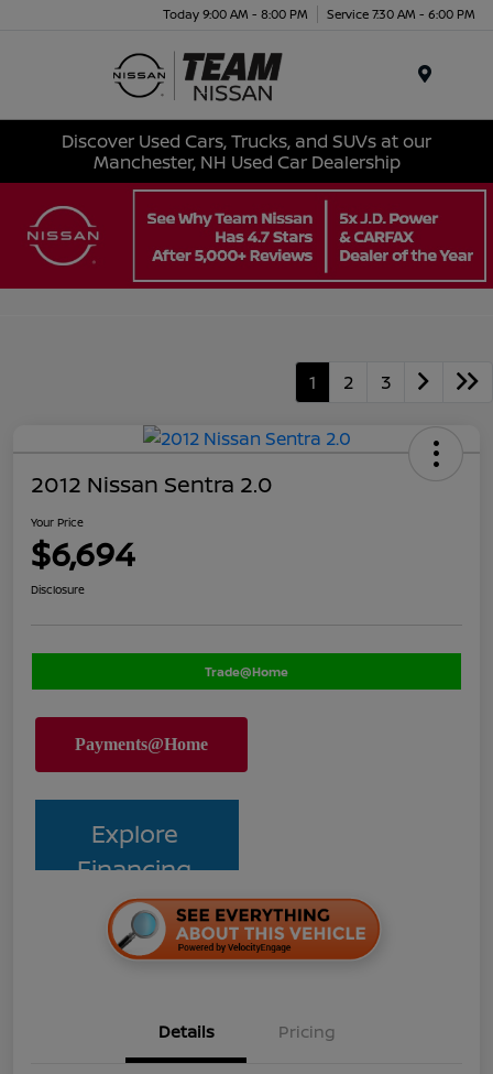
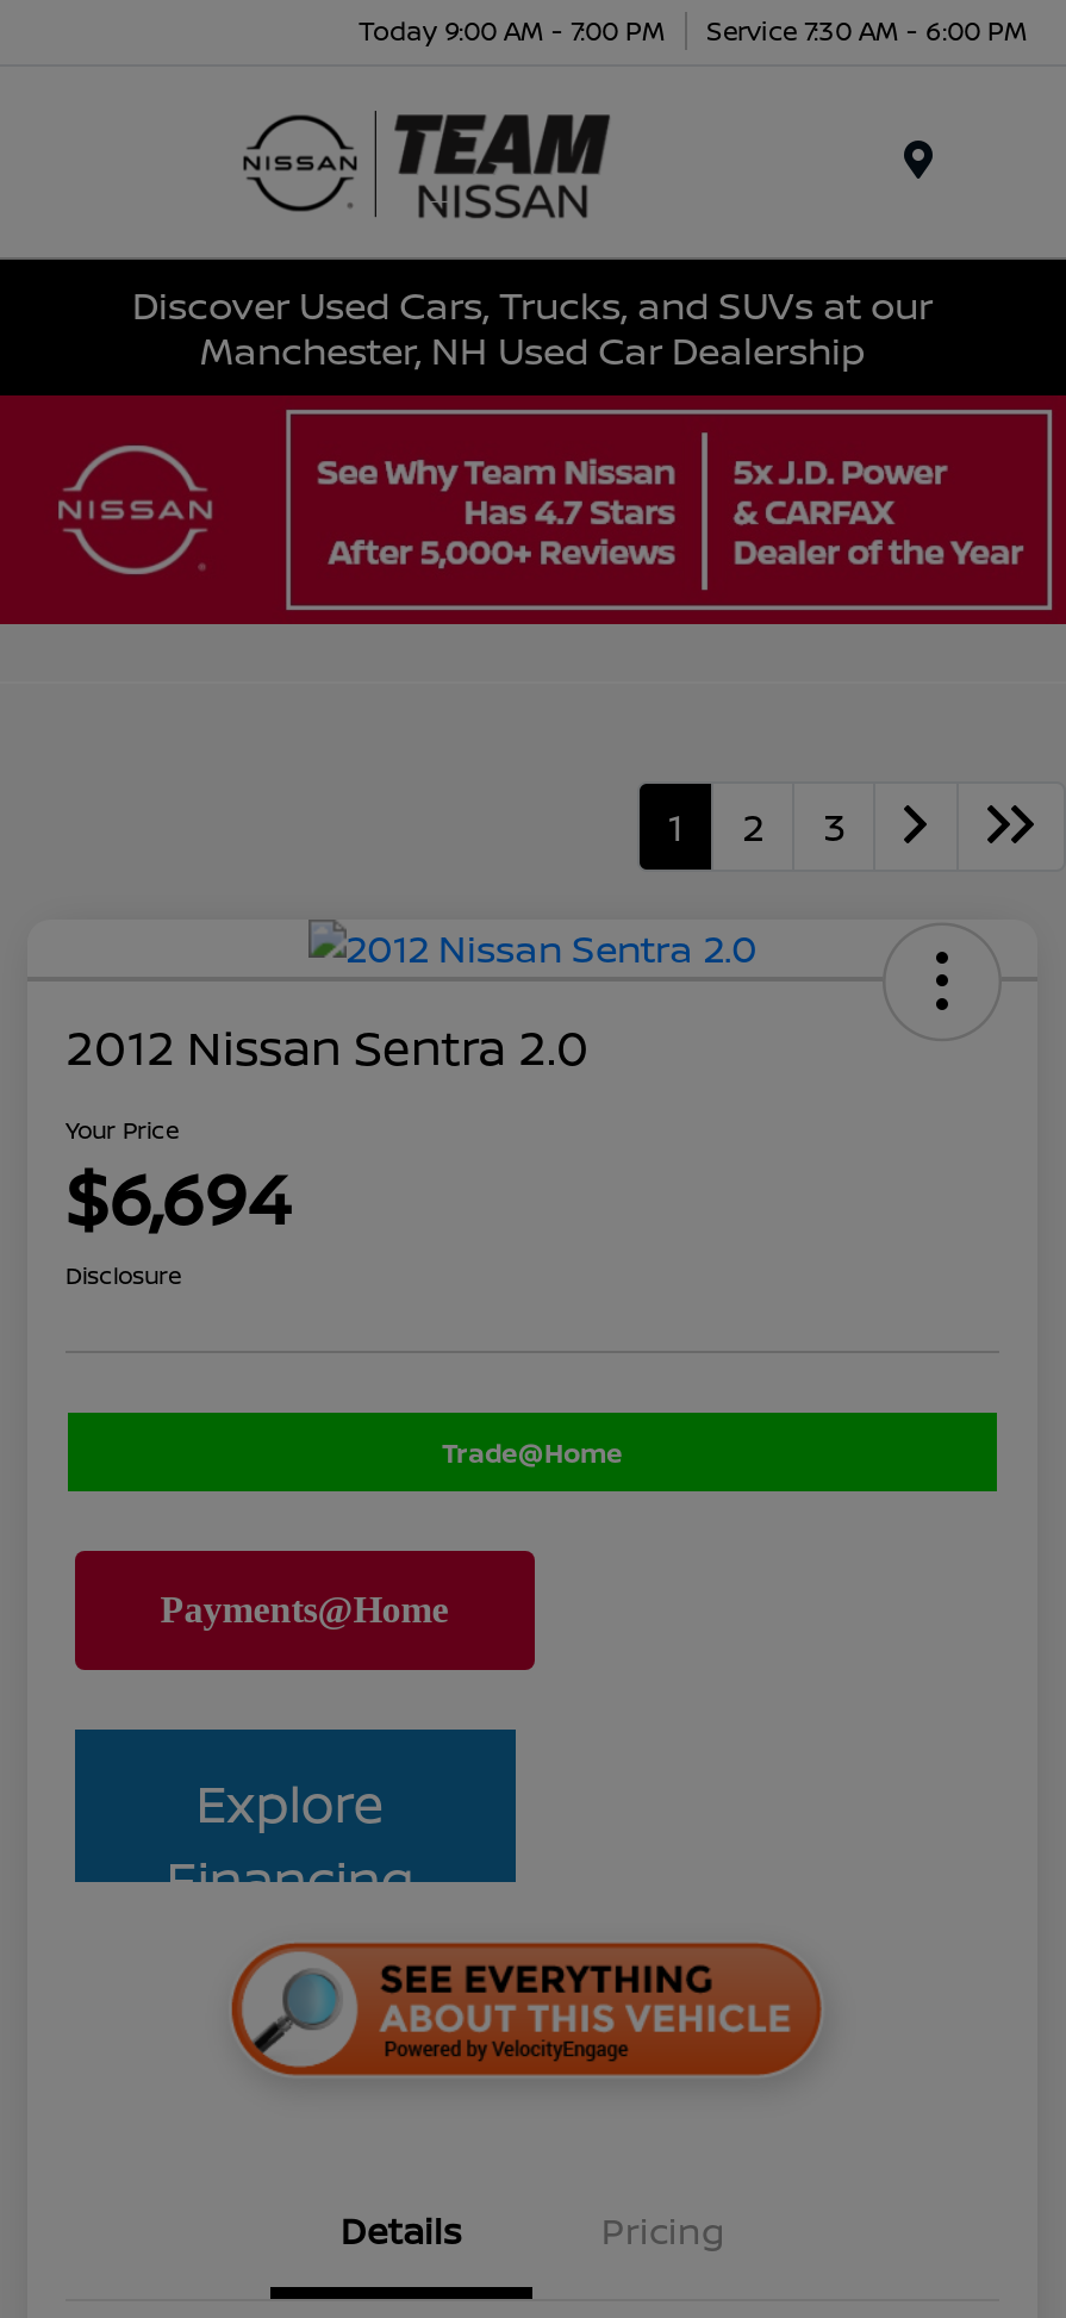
[163,5,475,21] Today 9:00 AM - 8:00 PM Service 7:30 AM - 6:00 PM -> [359,11,1028,46] Today 9:00 AM - 7:00 PM Service 7:30 AM - 6:00 PM

